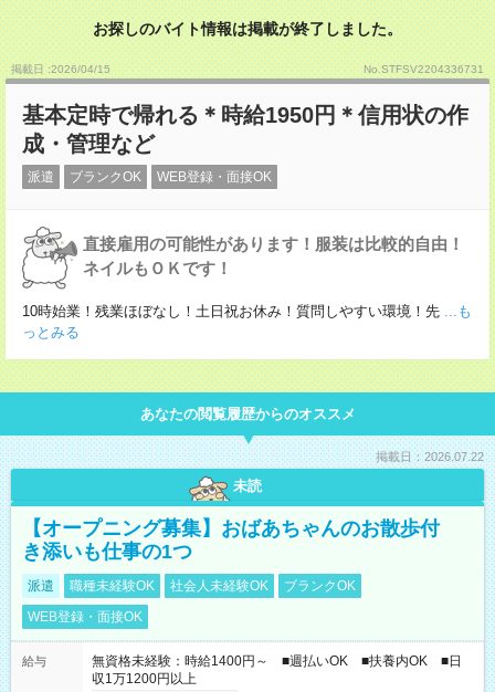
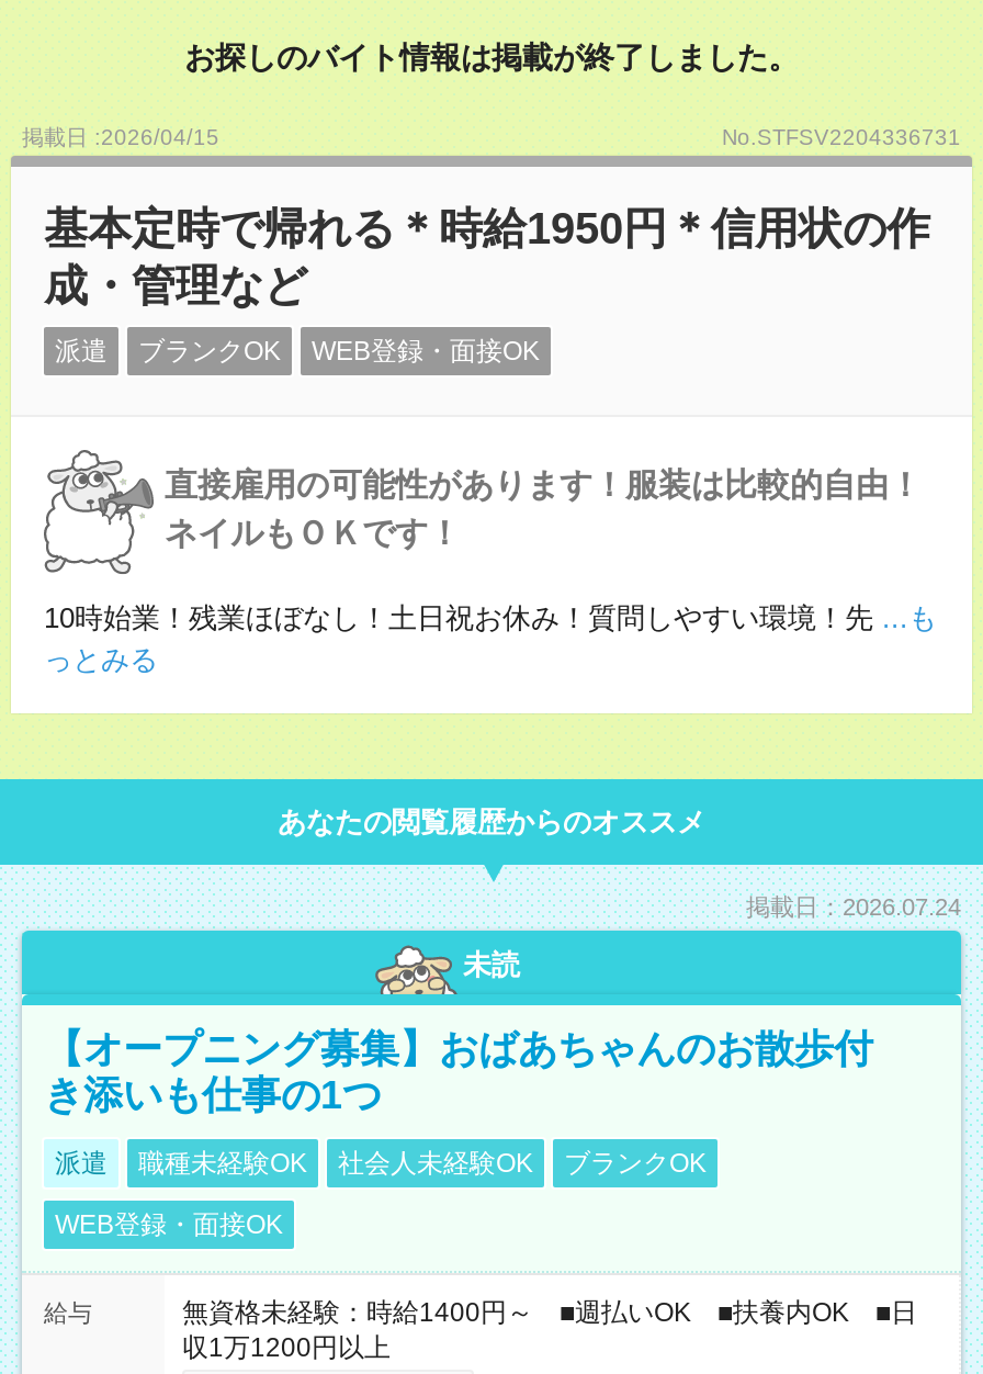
[376,450,484,463] 掲載日：2026.07.22 -> [746,893,961,920] 掲載日：2026.07.24

